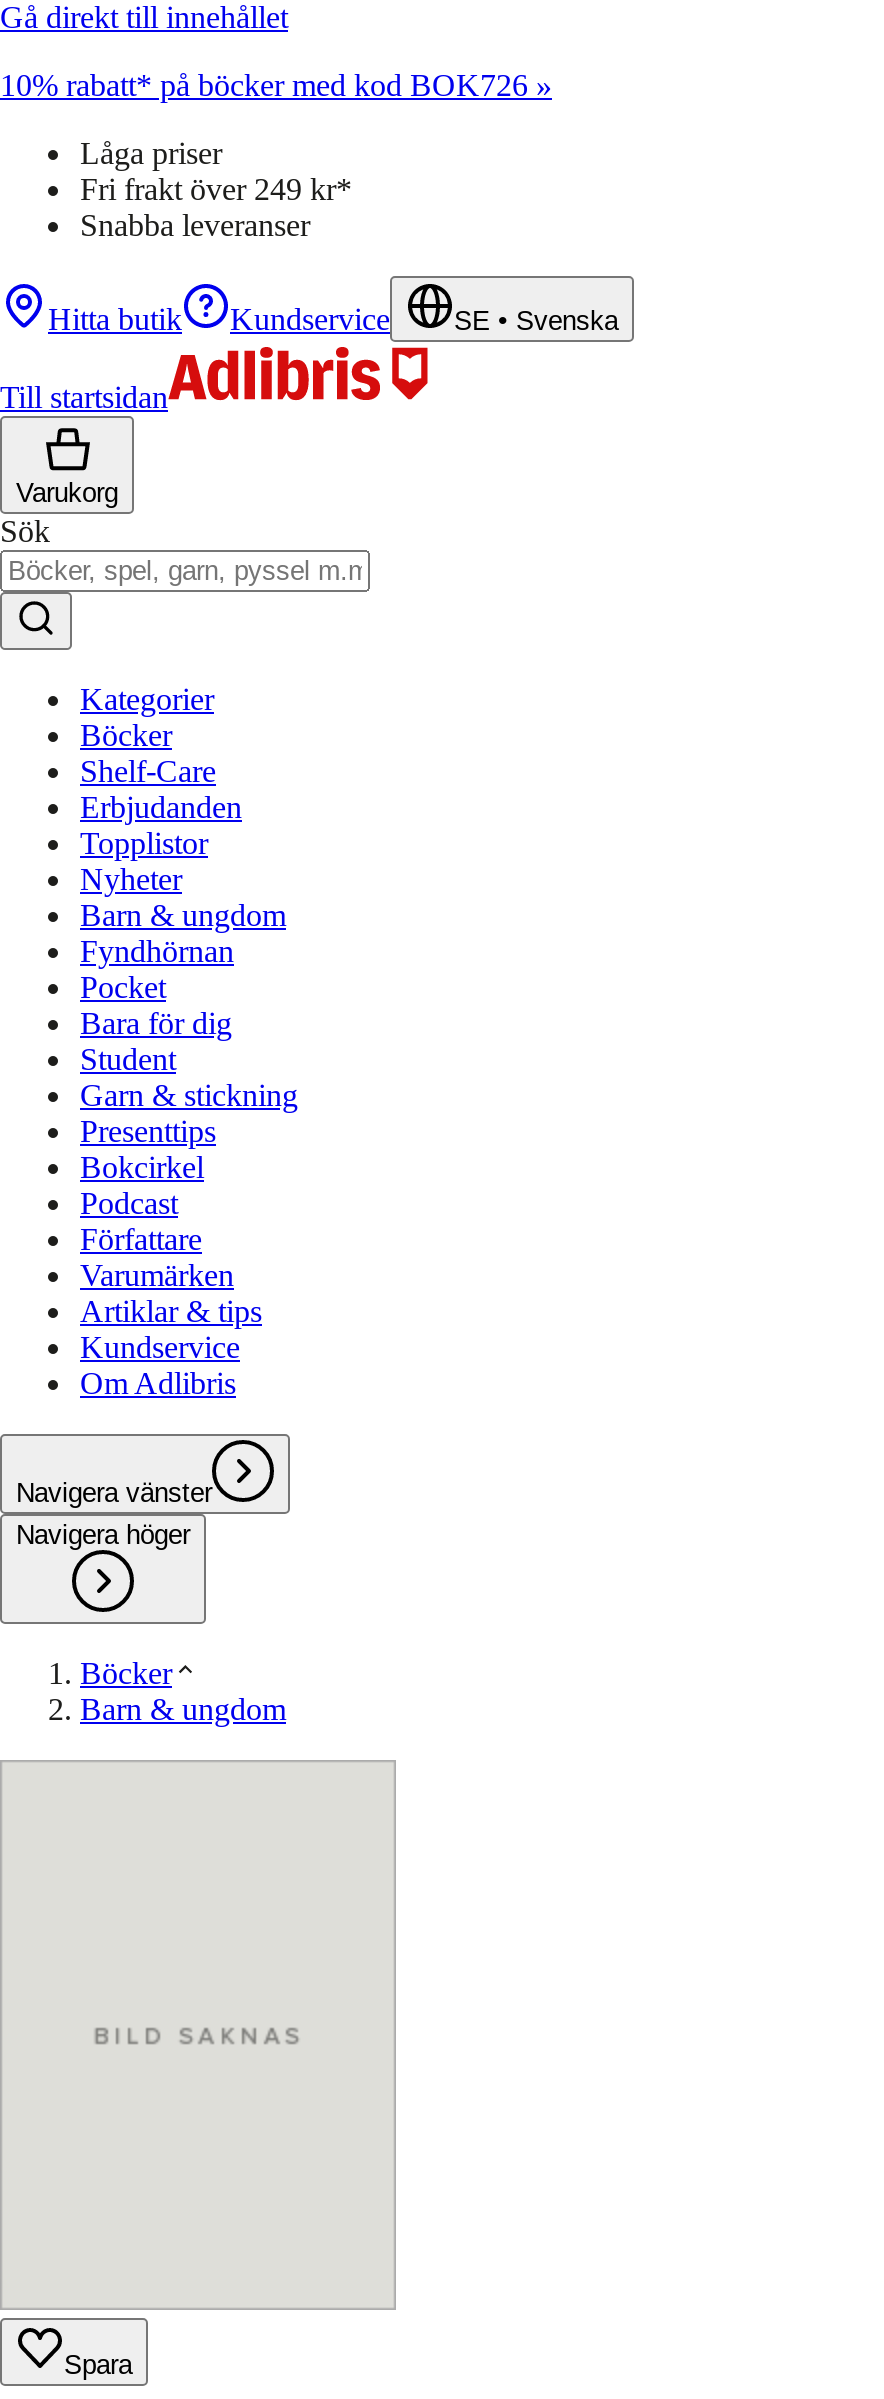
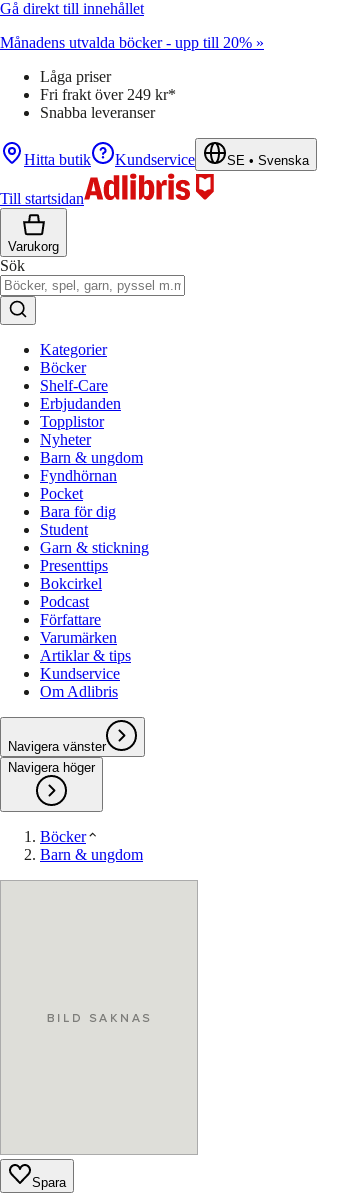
[0,68,552,102] 10% rabatt* på böcker med kod BOK726 » -> [0,34,264,51] Månadens utvalda böcker - upp till 20% »

